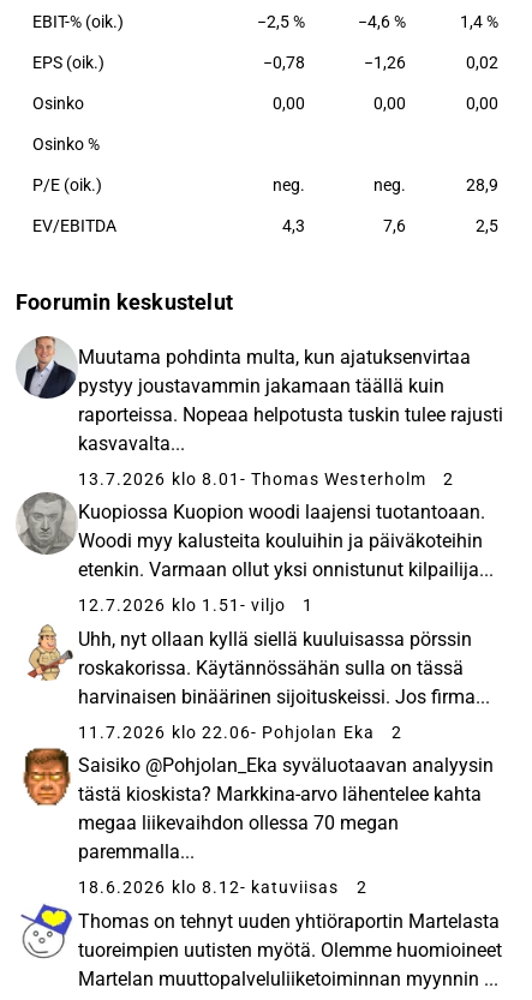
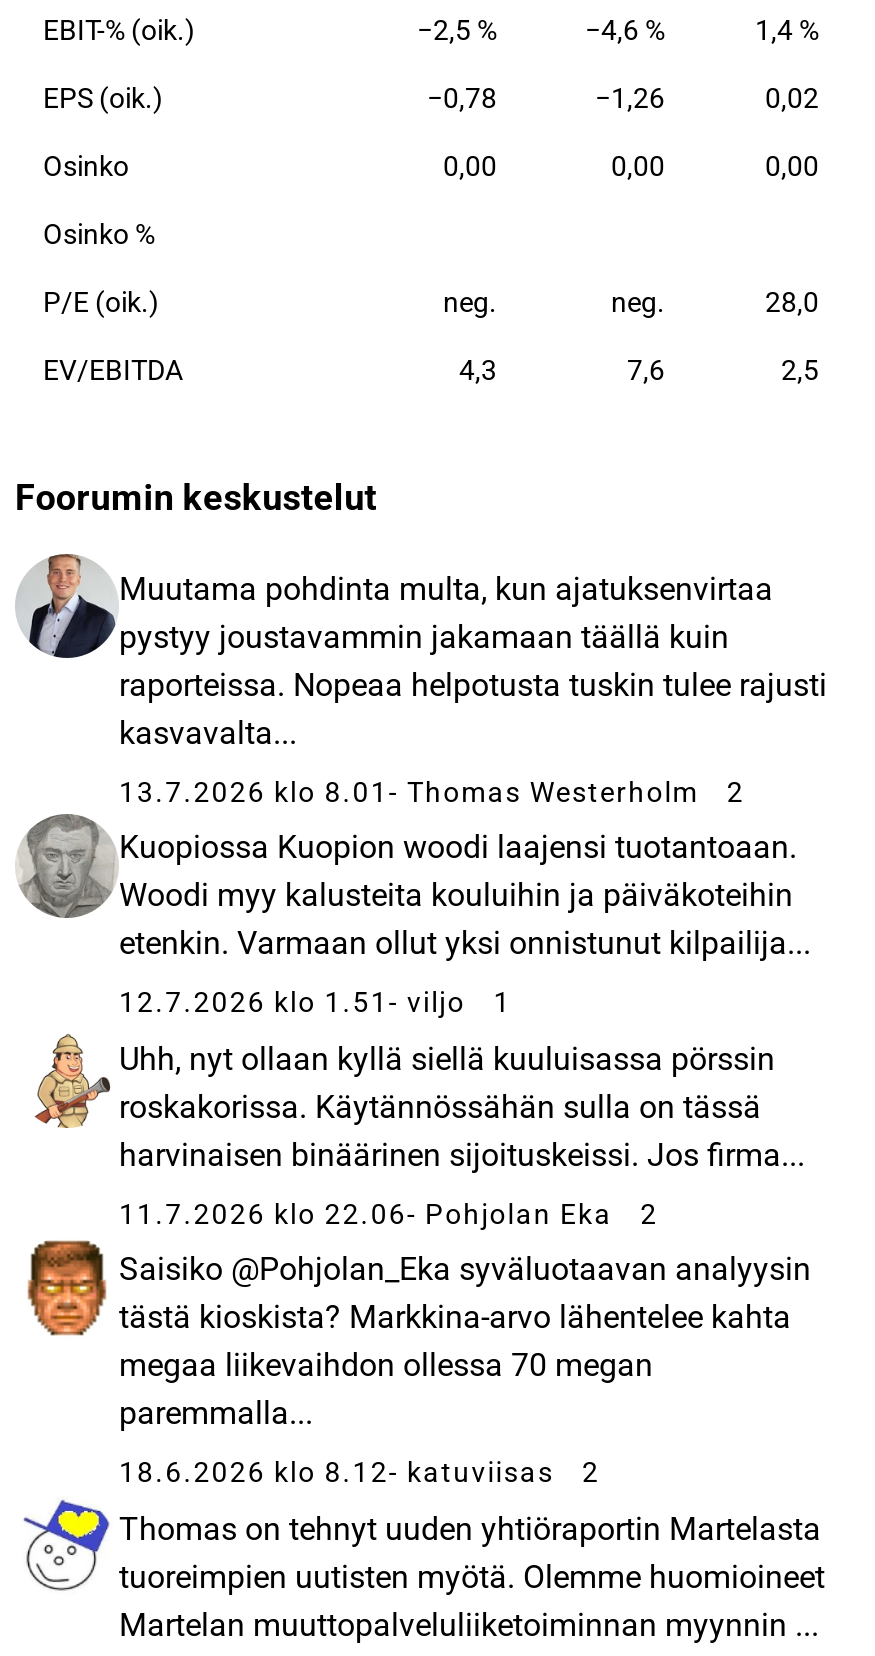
[466,175,498,194] 28,9 -> [765,286,819,318] 28,0

